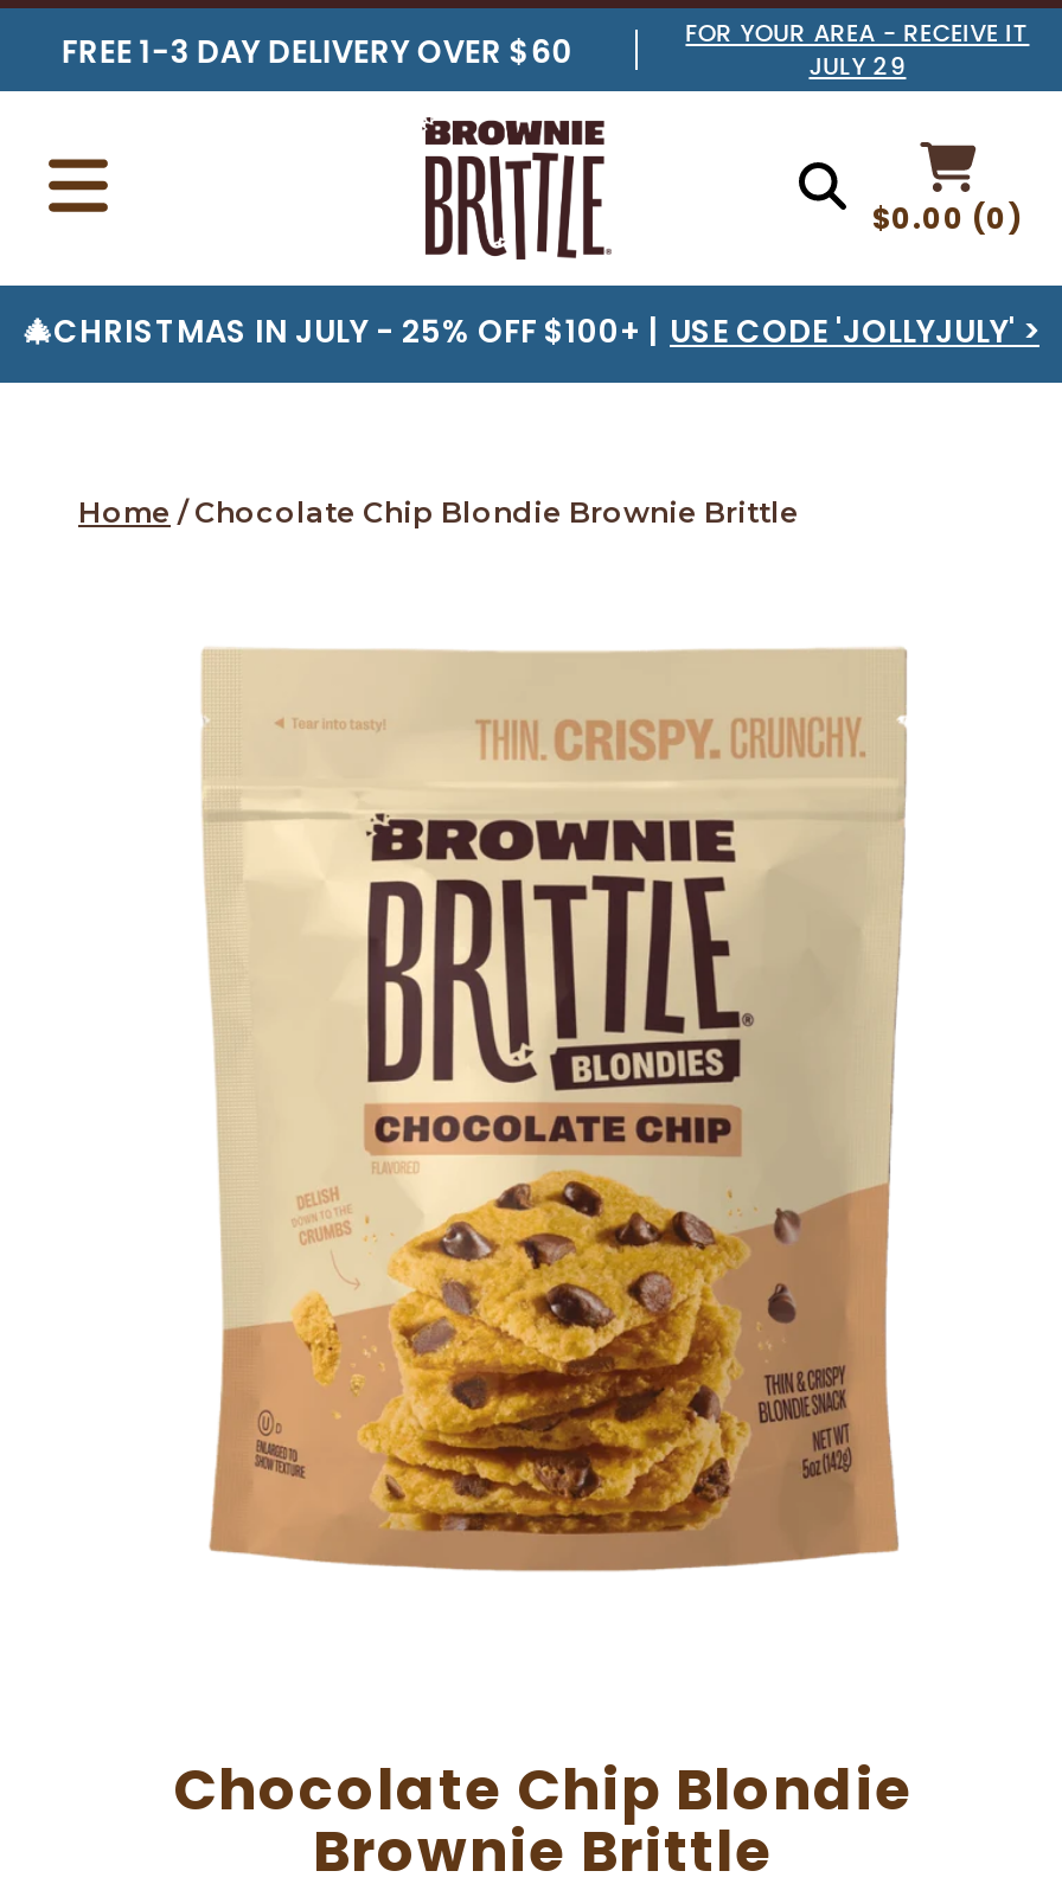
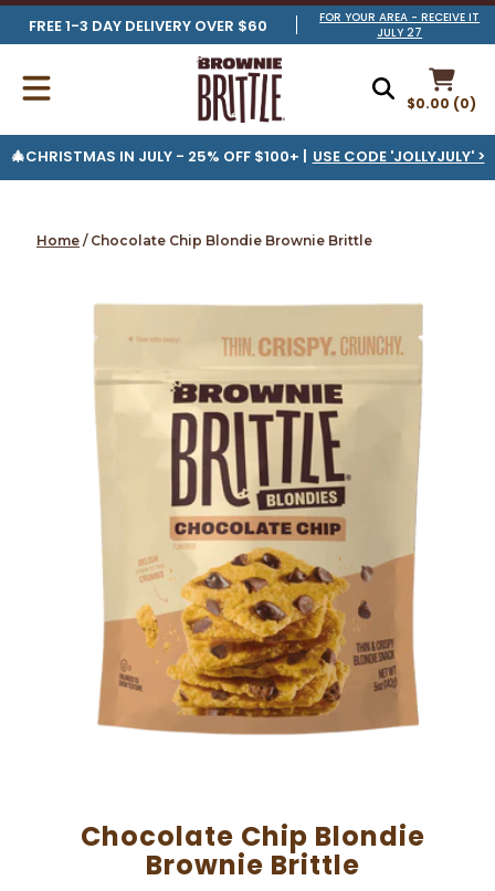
[809,49,906,84] JULY 29 -> [377,24,422,41] JULY 27

